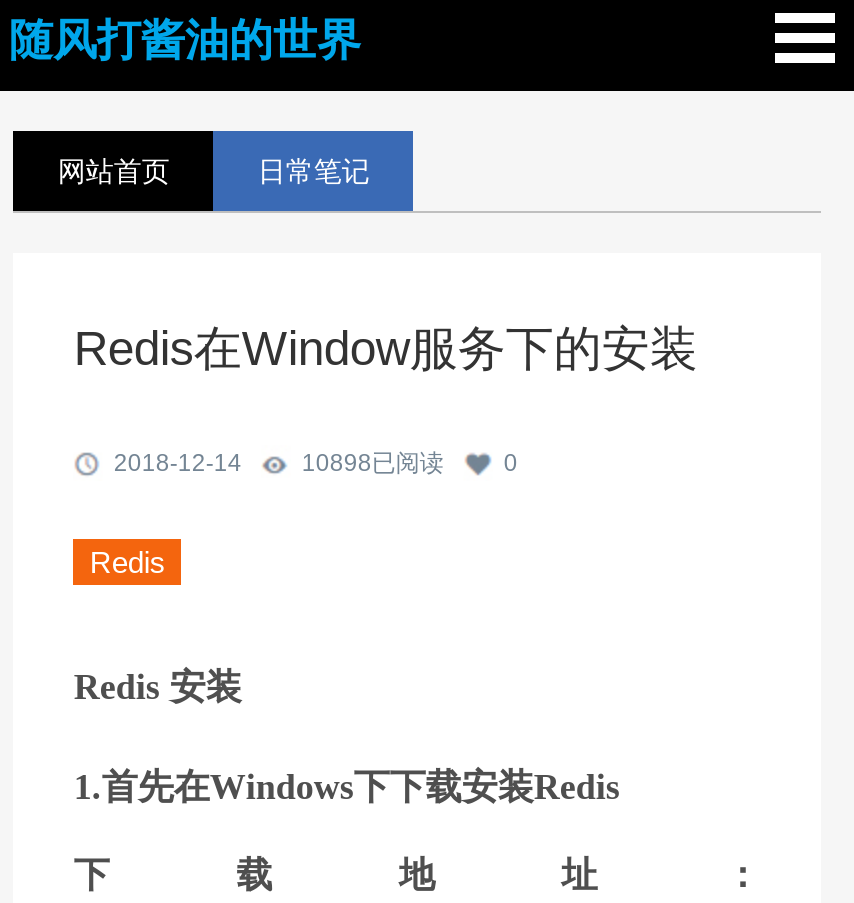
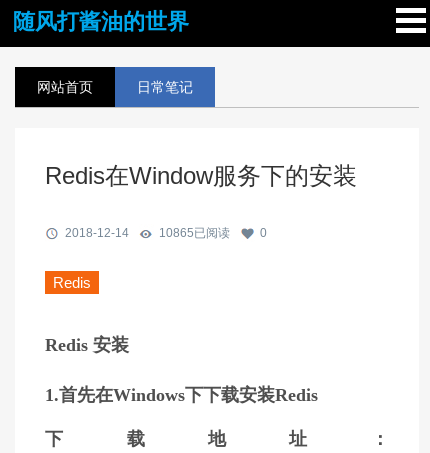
[302,449,444,477] 10898已阅读 -> [159,226,230,240] 10865已阅读

